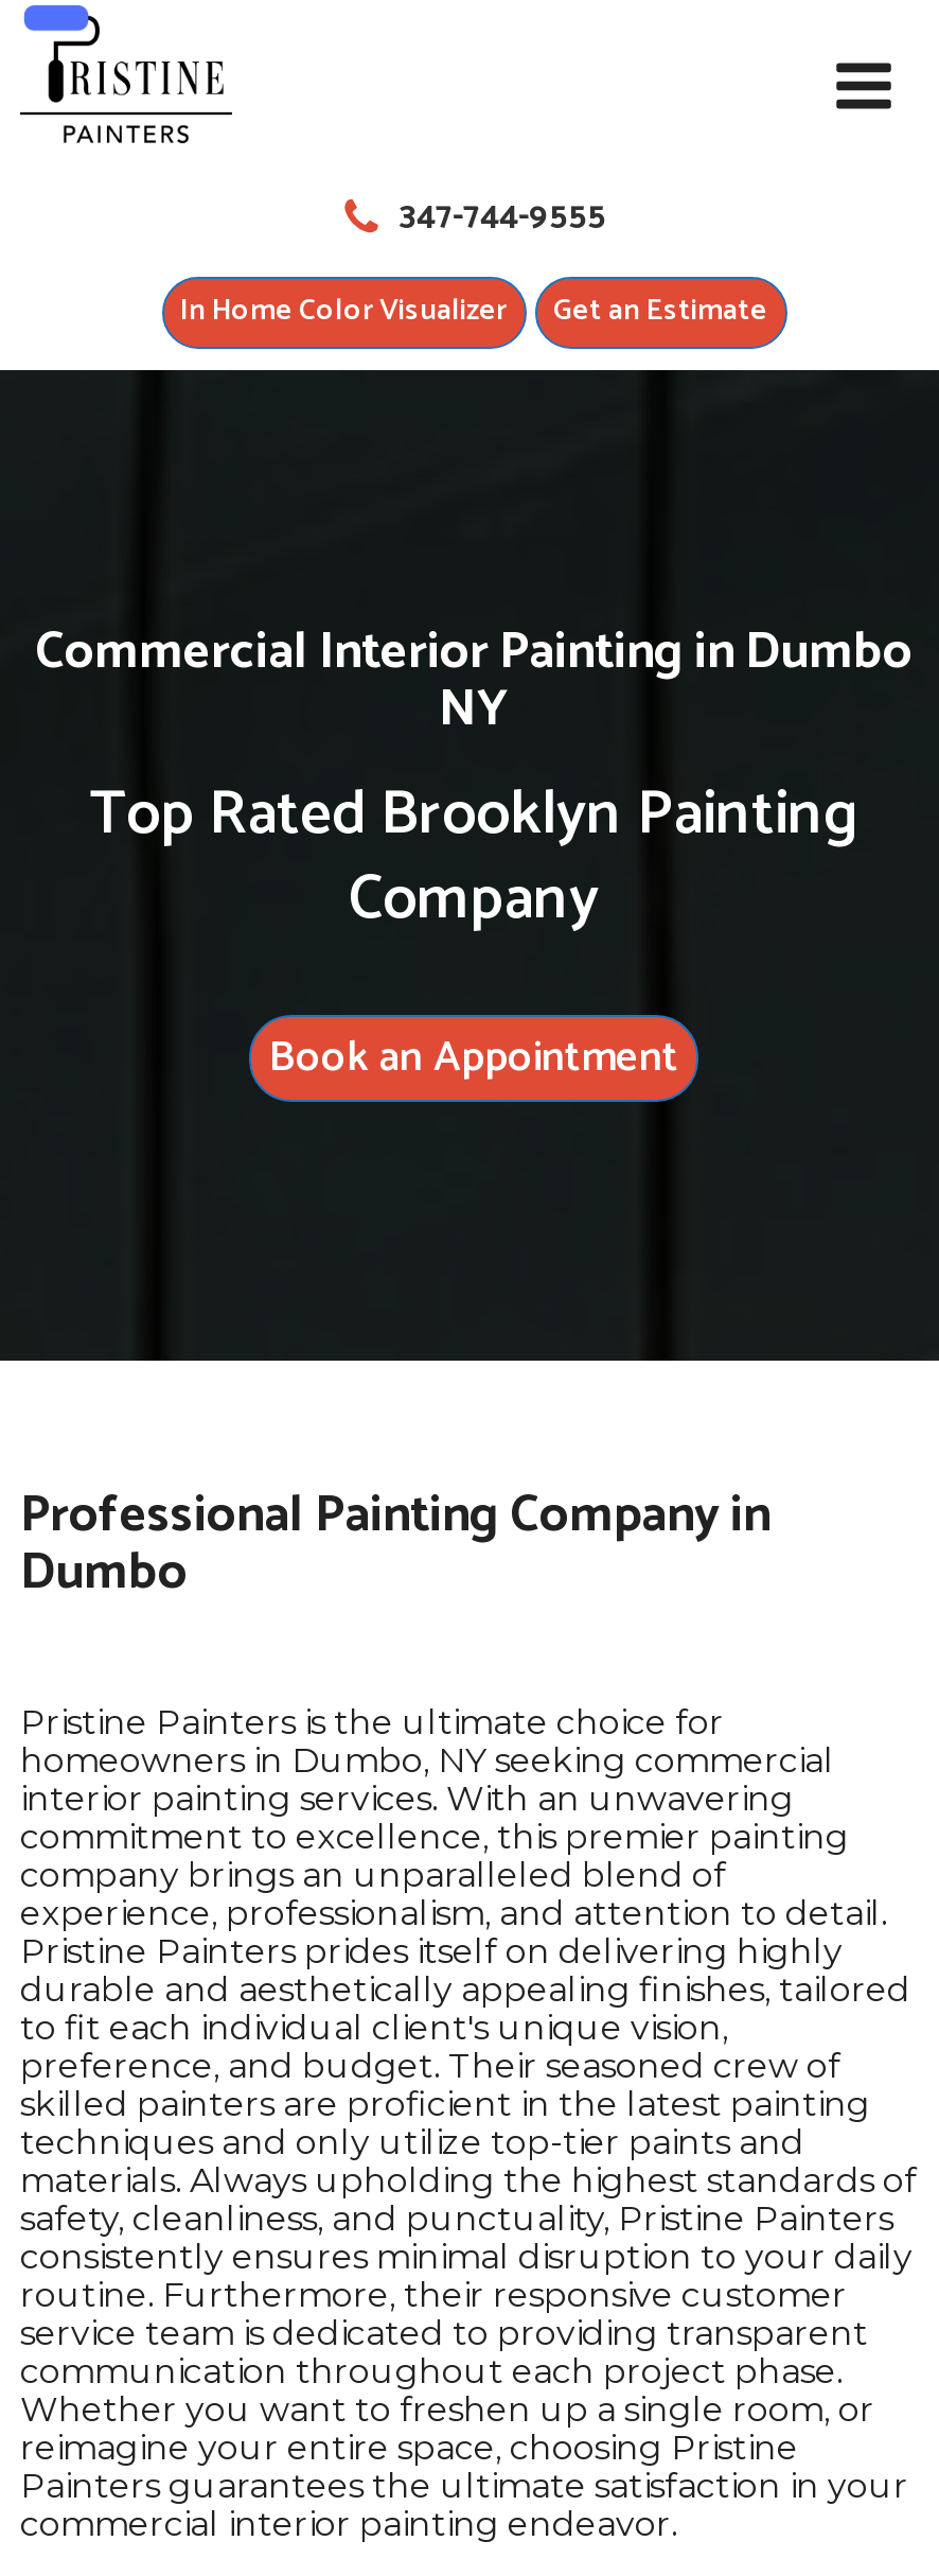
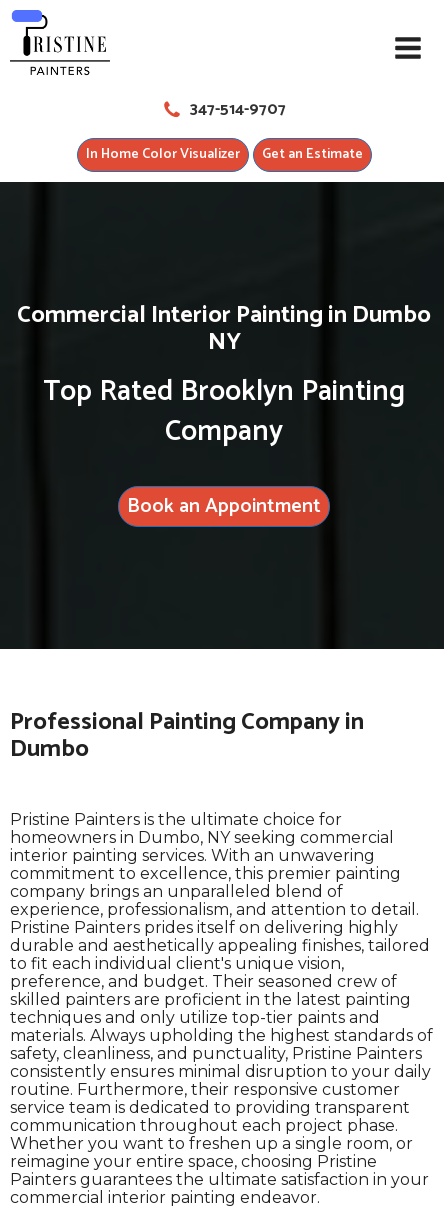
[400,188,607,245] 347-744-9555 -> [190,96,286,123] 347-514-9707

